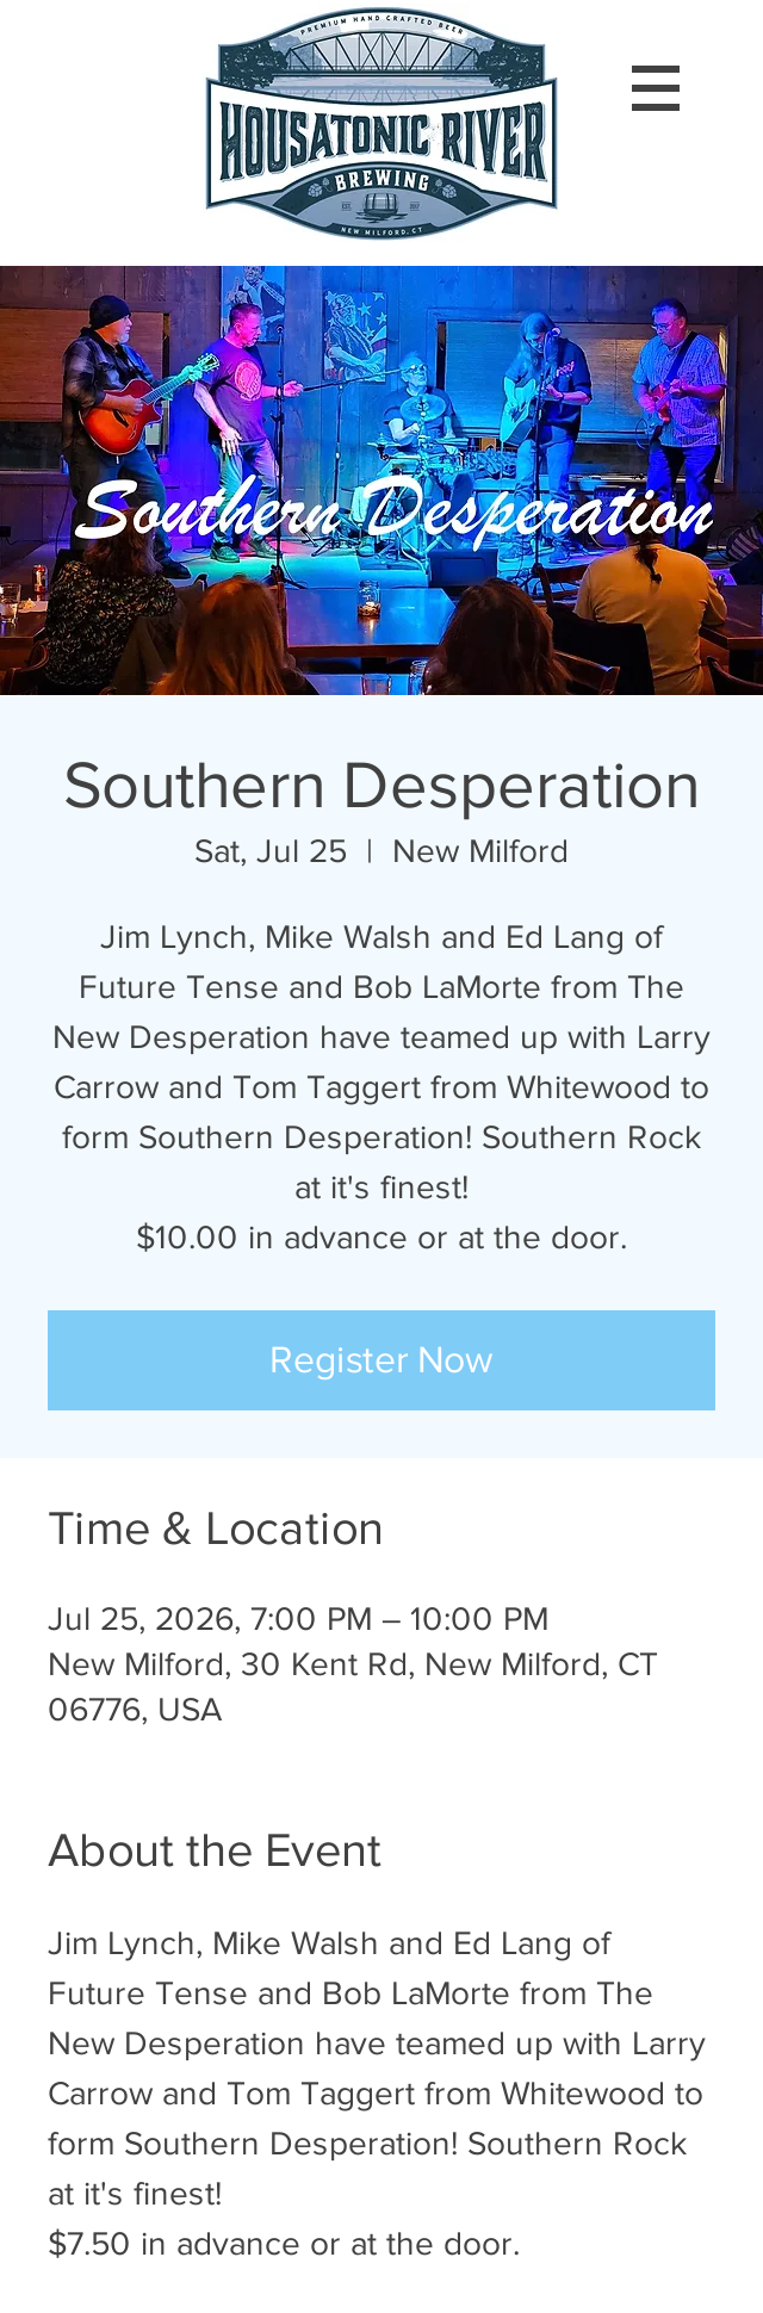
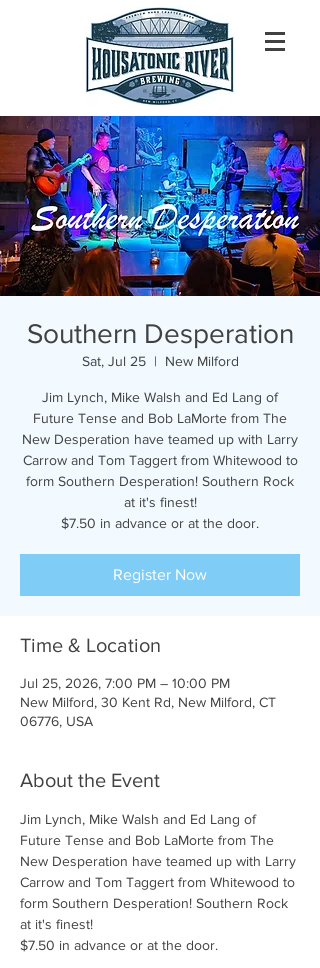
[136,1217,627,1255] $10.00 in advance or at the door. -> [61,515,259,531] $7.50 in advance or at the door.

